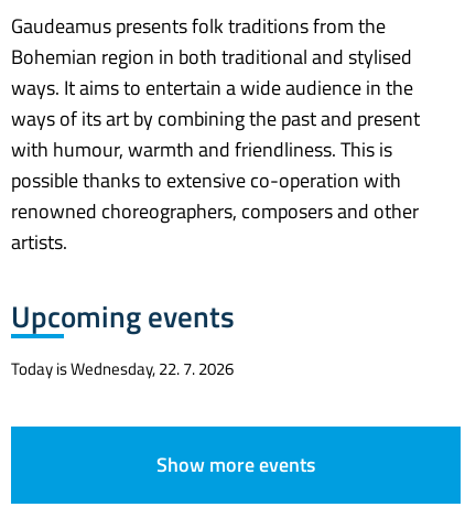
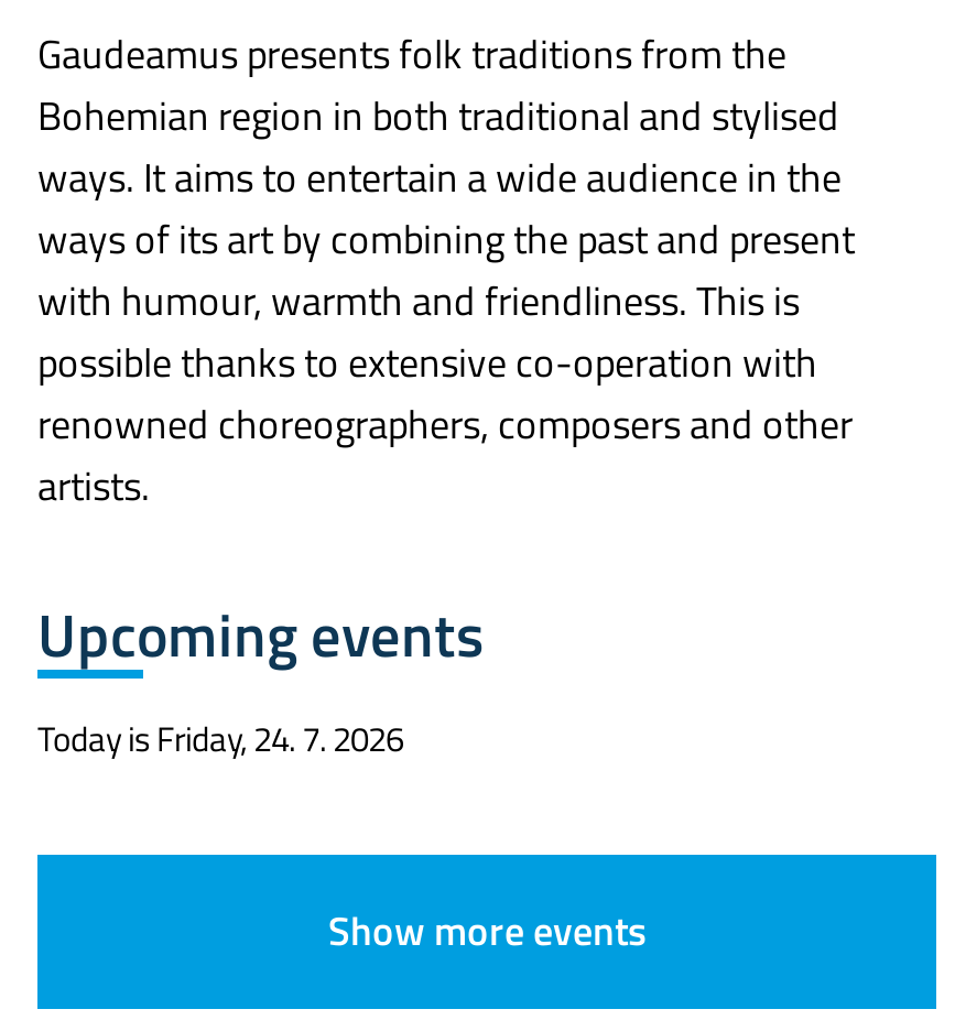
[11,356,234,381] Today is Wednesday, 22. 7. 2026 -> [37,713,403,764] Today is Friday, 24. 7. 2026

